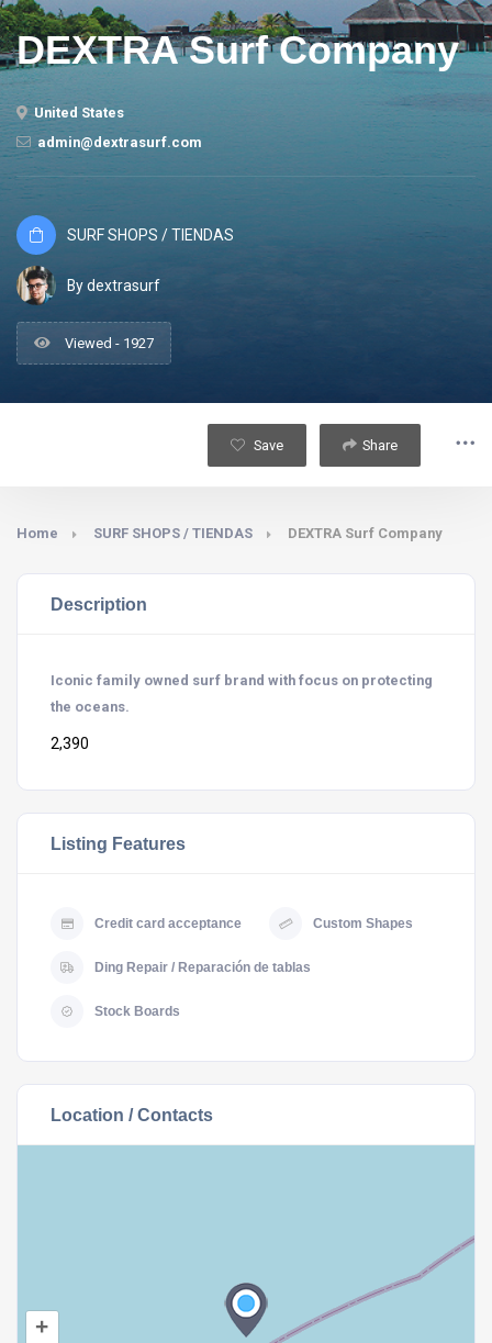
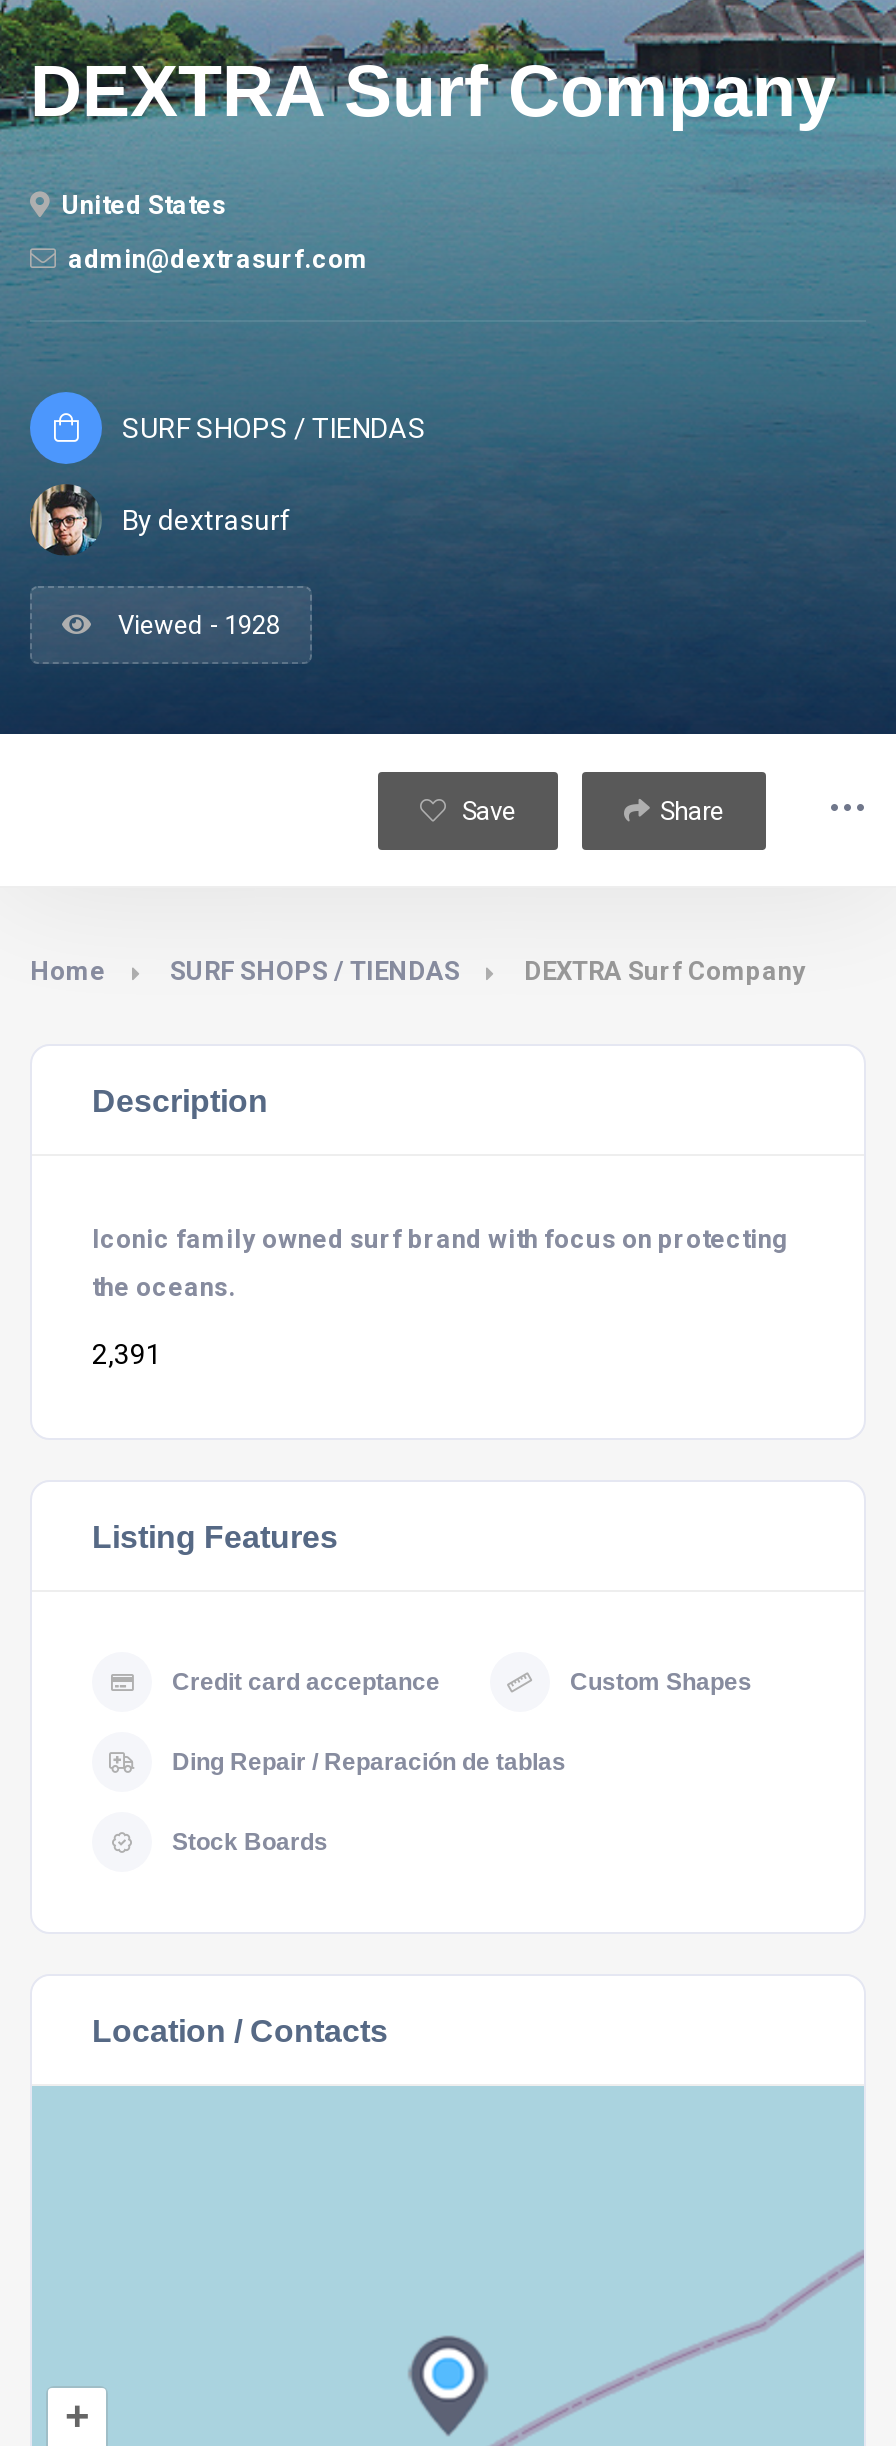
[62,335,154,351] Viewed - 1927 -> [112,610,280,640] Viewed - 1928
[51,735,89,752] 2,390 -> [92,1338,162,1370] 2,391

